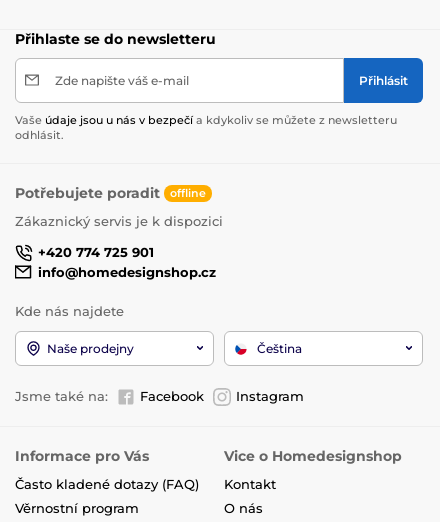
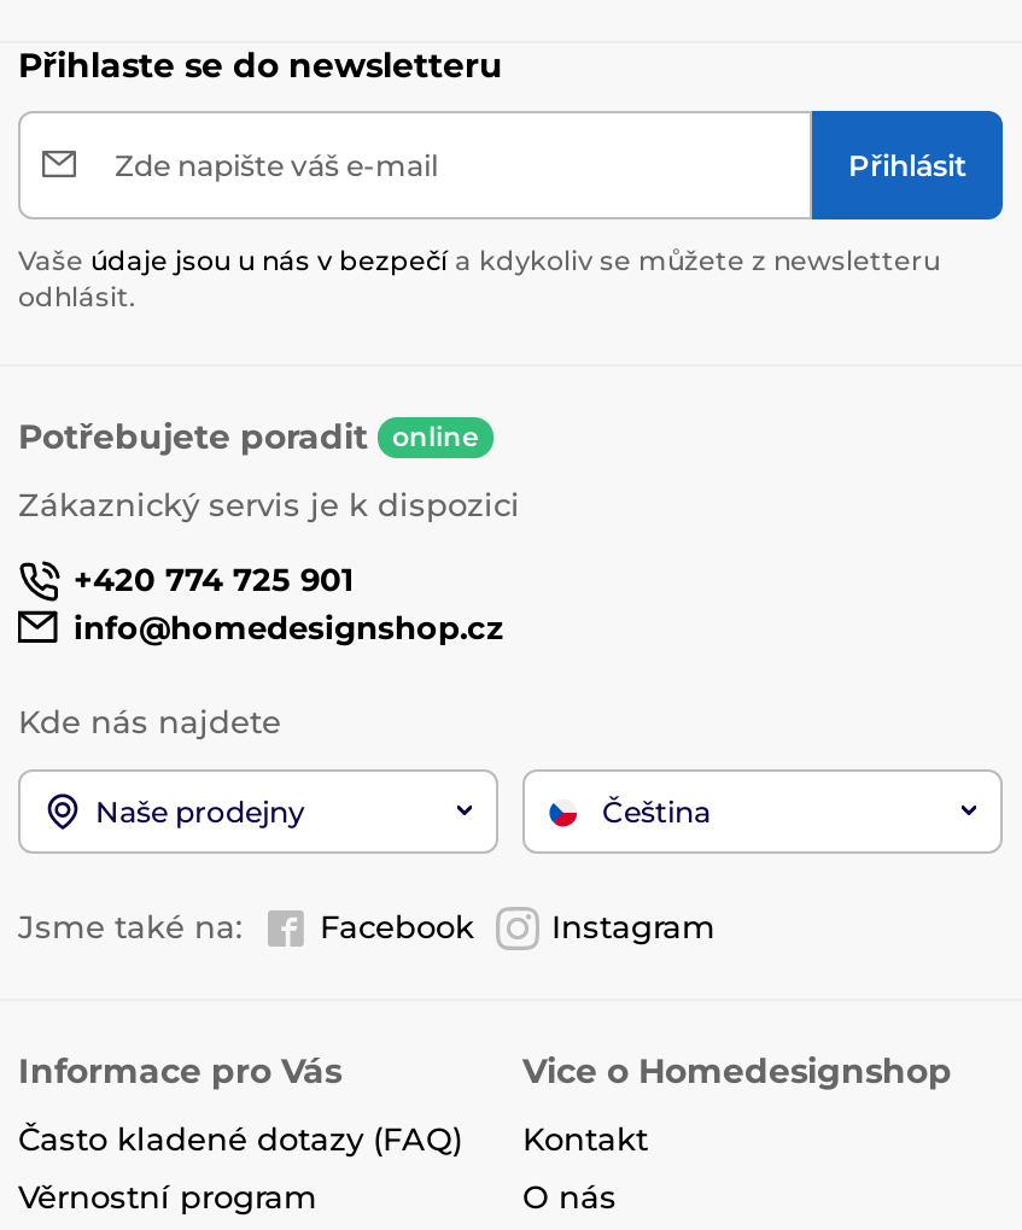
[15,184,206,202] Potřebujete poradit offline -> [18,414,479,458] Potřebujete poradit online

